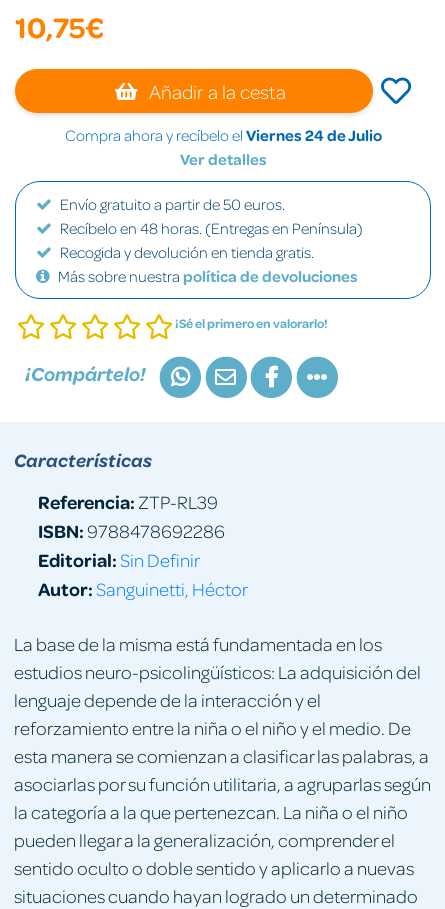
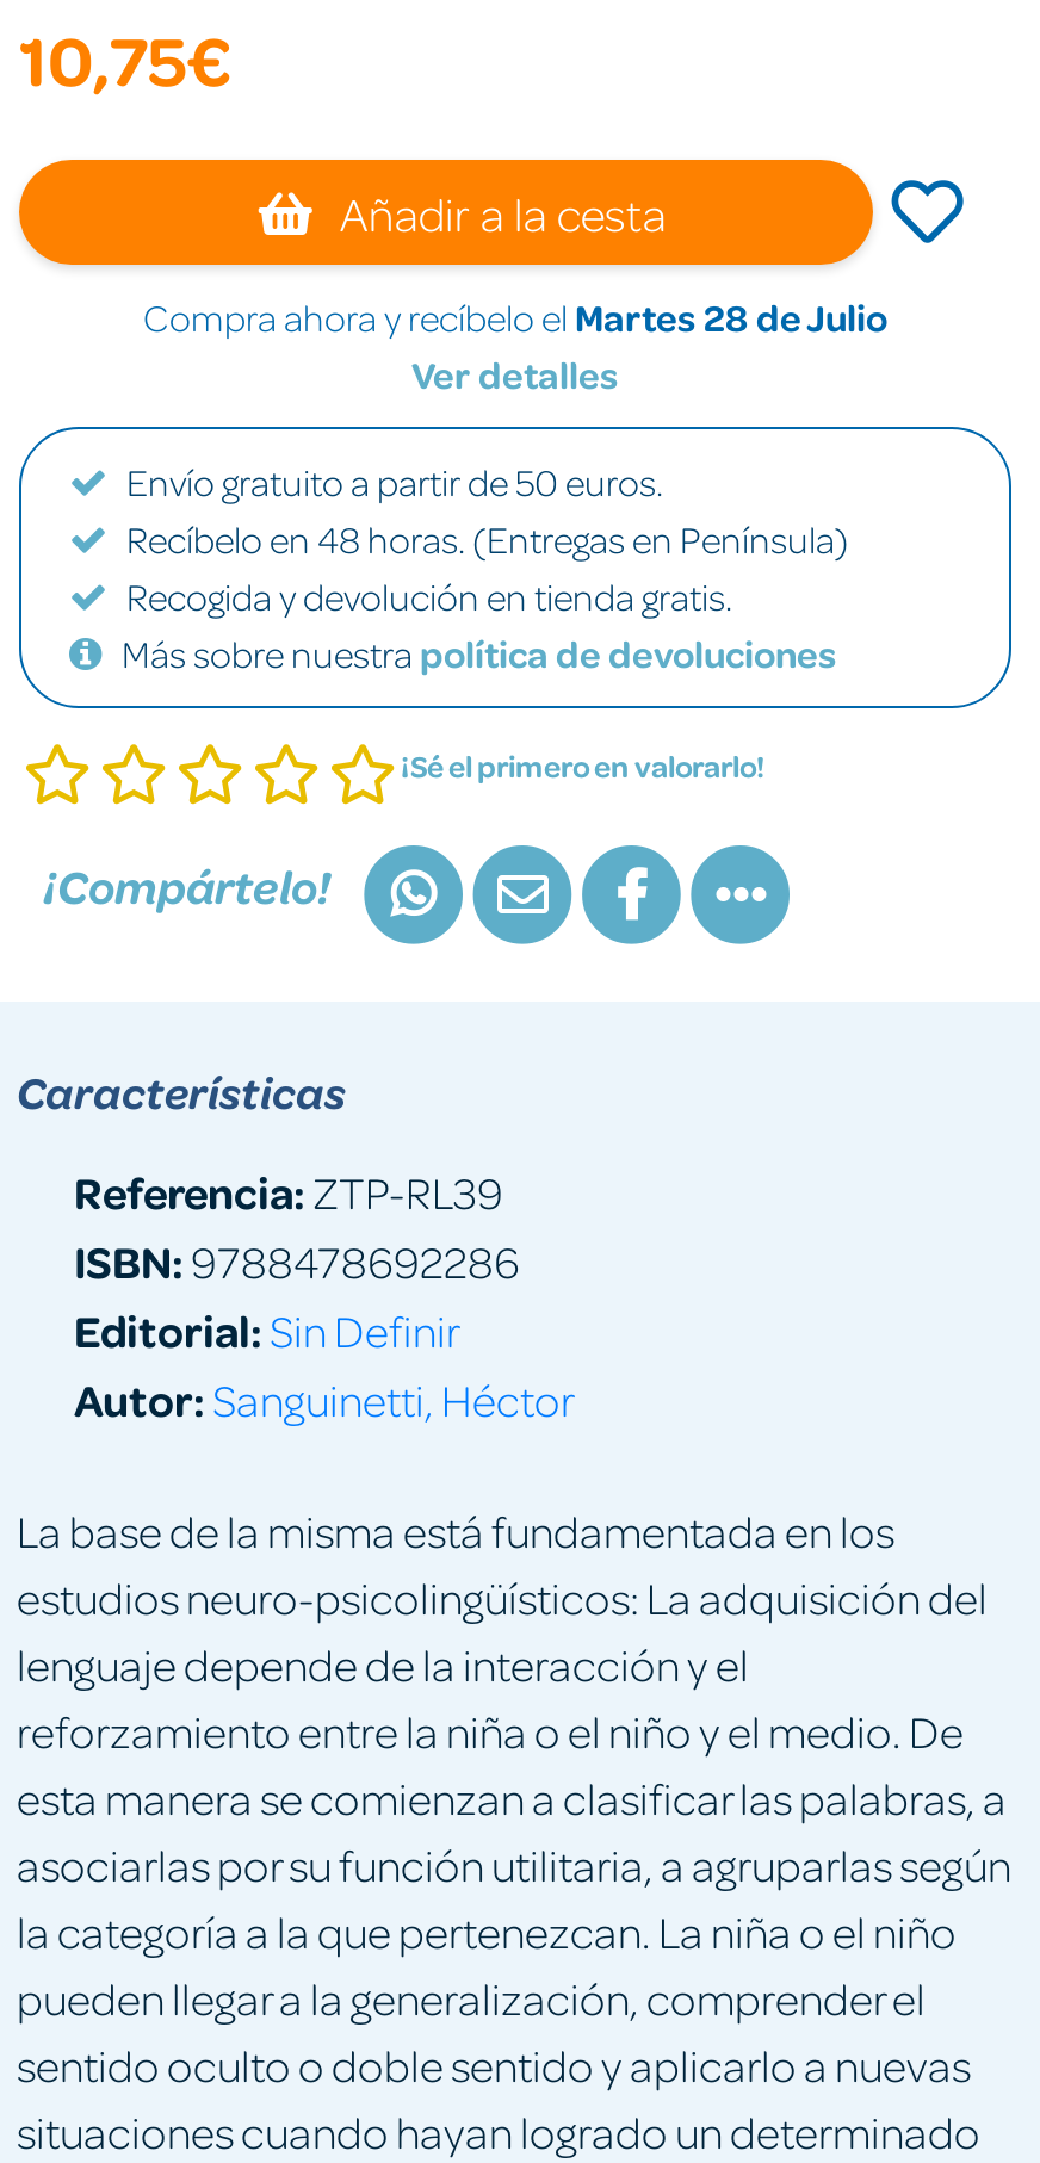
[64,125,381,145] Compra ahora y recíbelo el Viernes 24 de Julio -> [143,293,887,341] Compra ahora y recíbelo el Martes 28 de Julio

